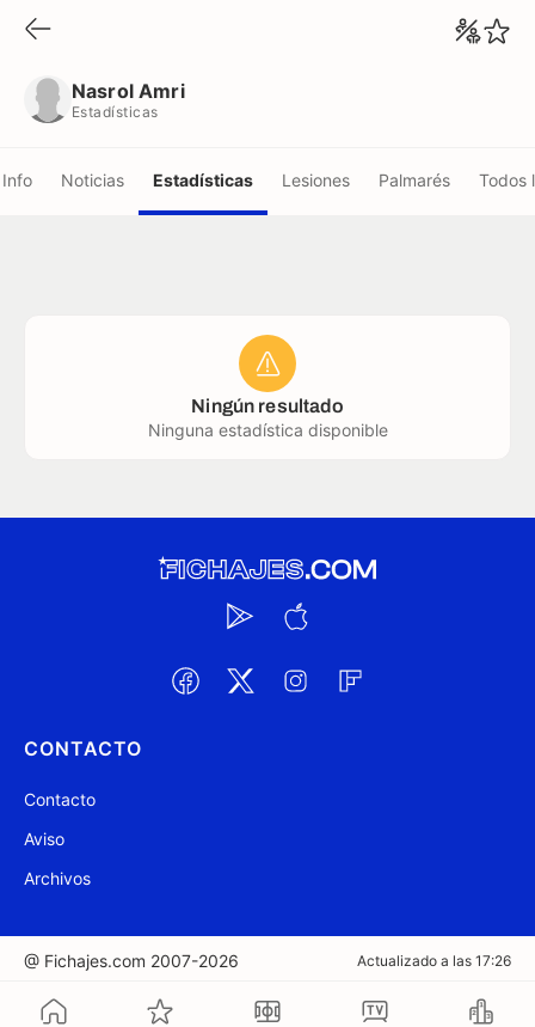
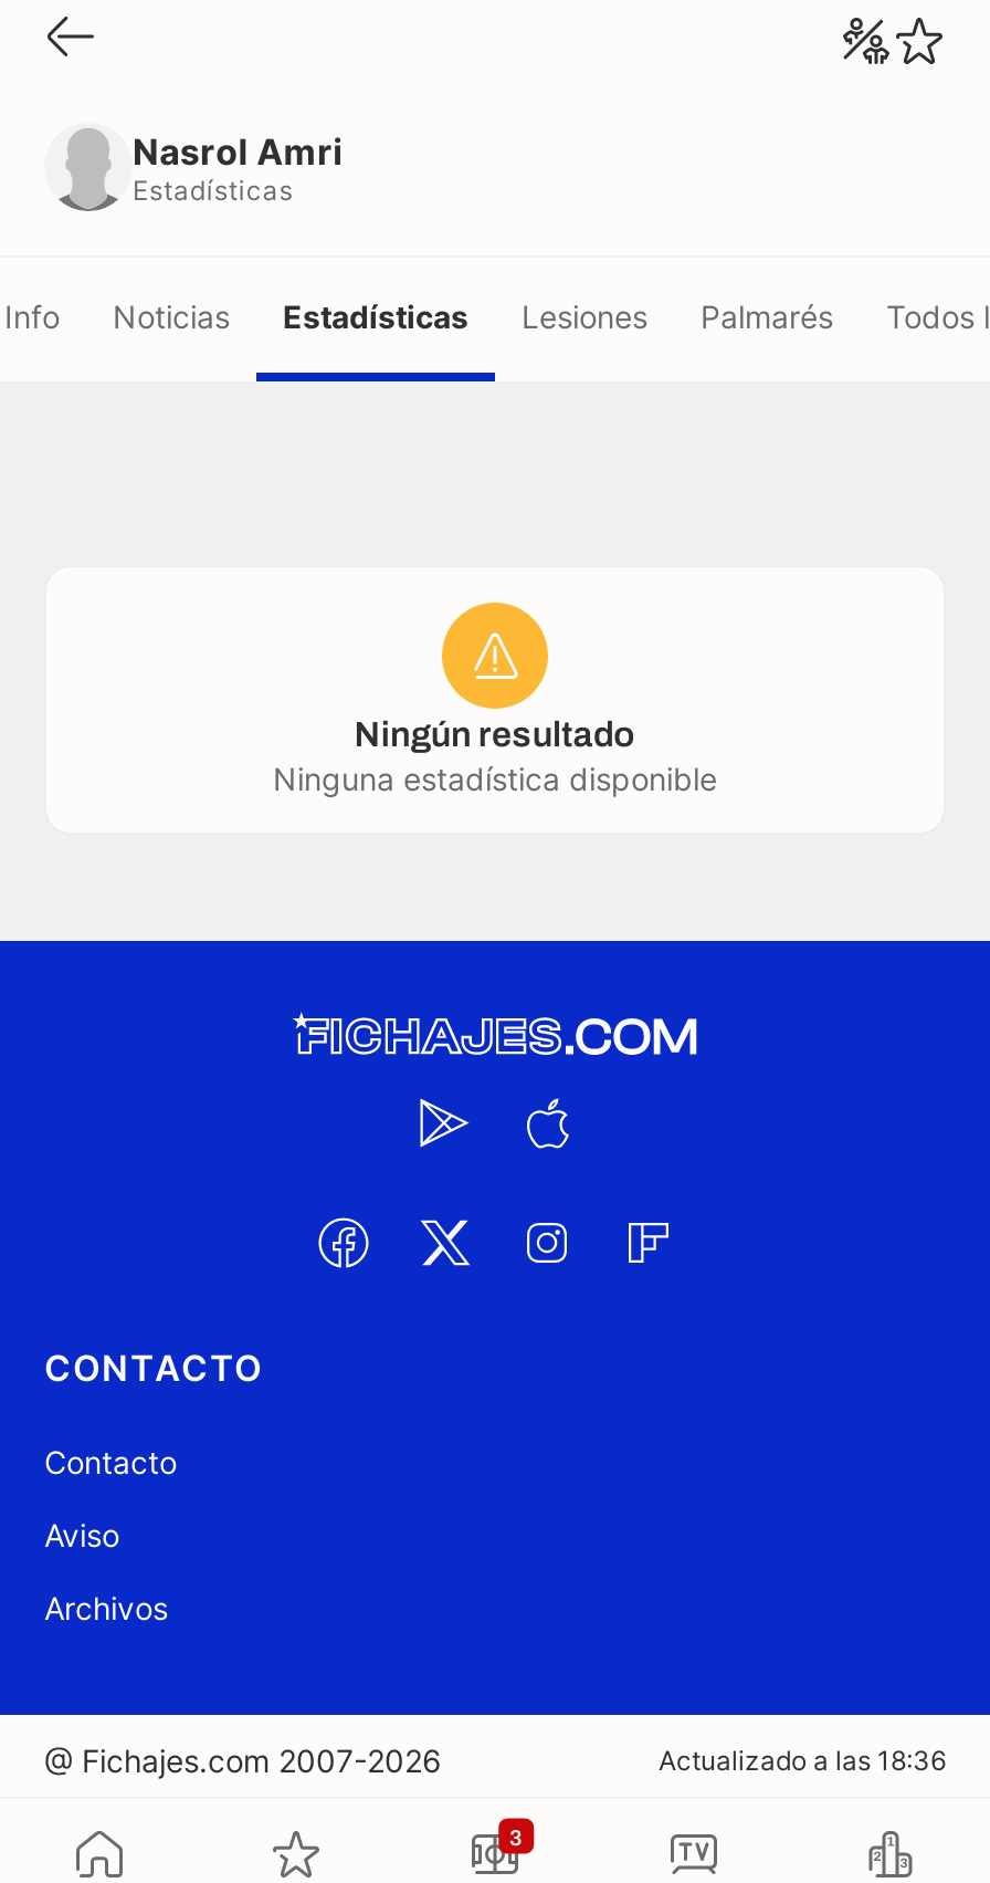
[357,952,511,970] Actualizado a las 17:26 -> [659,1744,946,1777] Actualizado a las 18:36
none -> [509,1824,523,1848] 3

